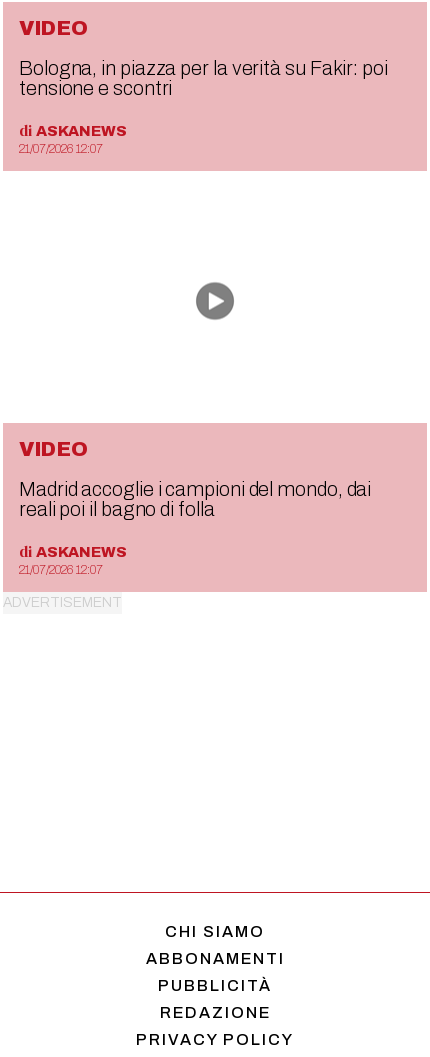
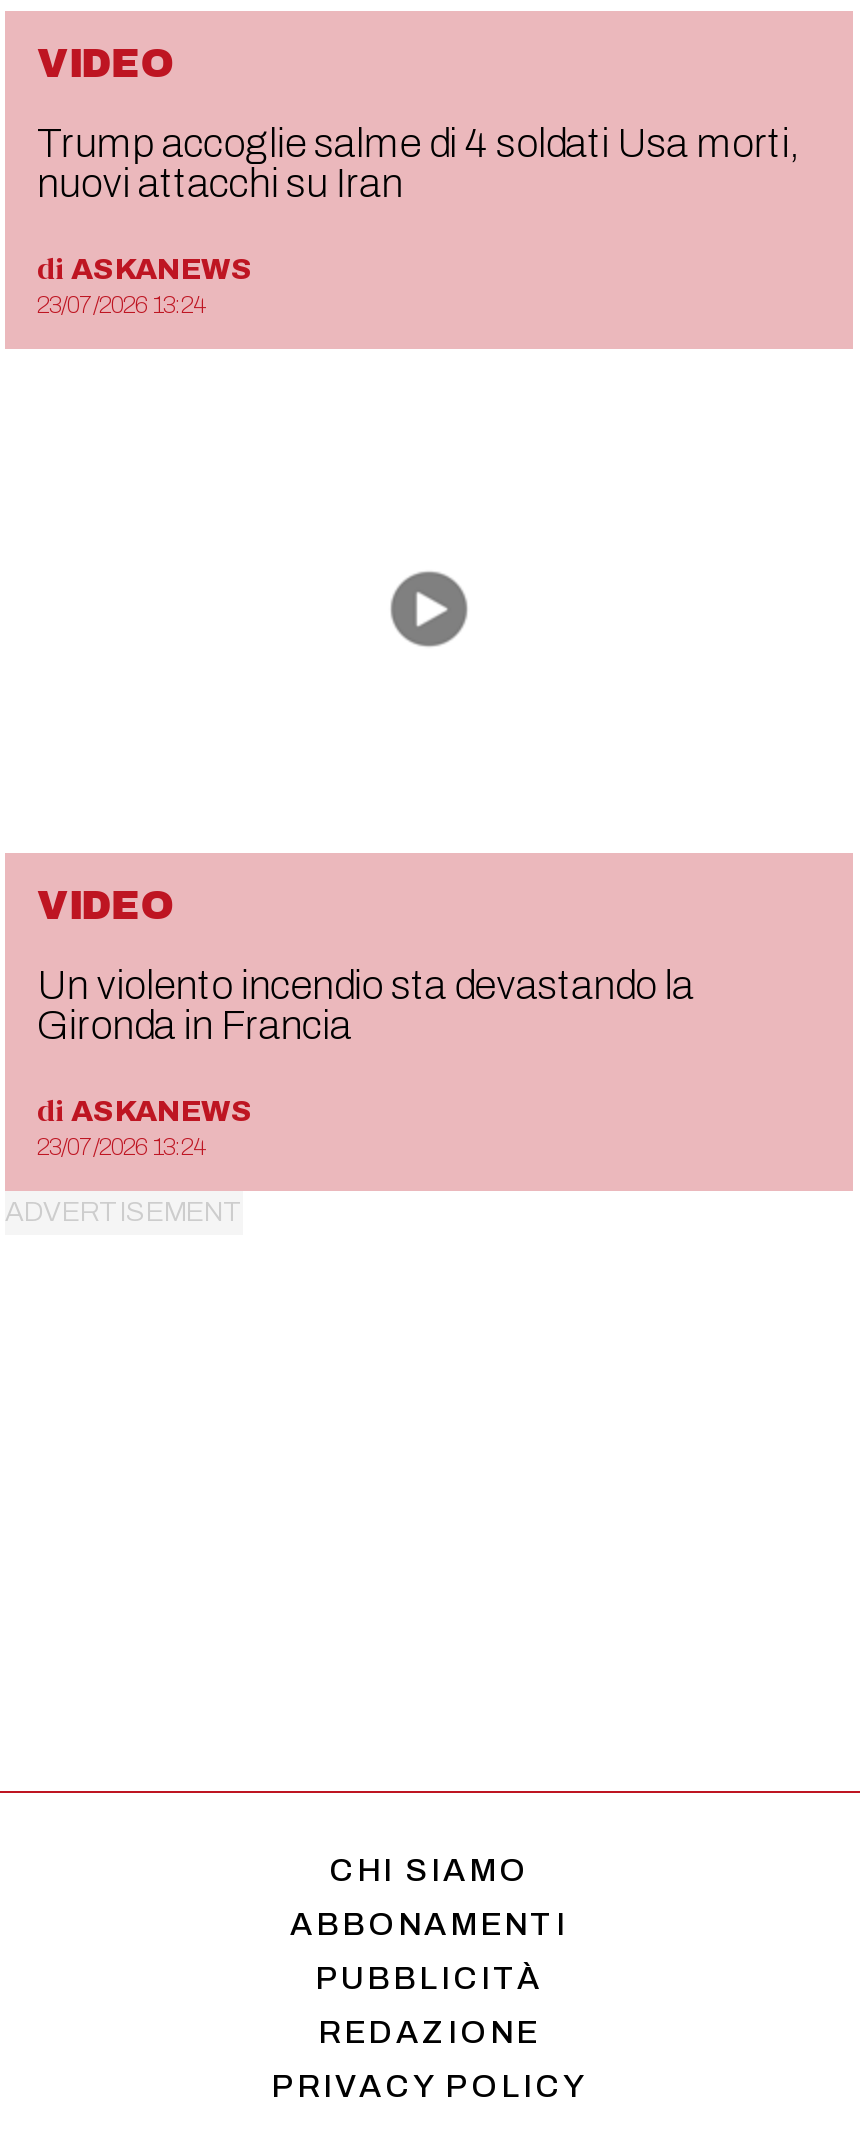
[19,57,388,99] Bologna, in piazza per la verità su Fakir: poi | tensione e scontri -> [37,121,799,205] Trump accoglie salme di 4 soldati Usa morti, | nuovi attacchi su Iran
[19,142,103,156] 21/07/2026 12:07 -> [37,291,205,319] 23/07/2026 13:24
[19,478,371,520] Madrid accoglie i campioni del mondo, dai | reali poi il bagno di folla -> [37,963,694,1047] Un violento incendio sta devastando la | Gironda in Francia
[19,563,103,577] 21/07/2026 12:07 -> [37,1133,205,1161] 23/07/2026 13:24

